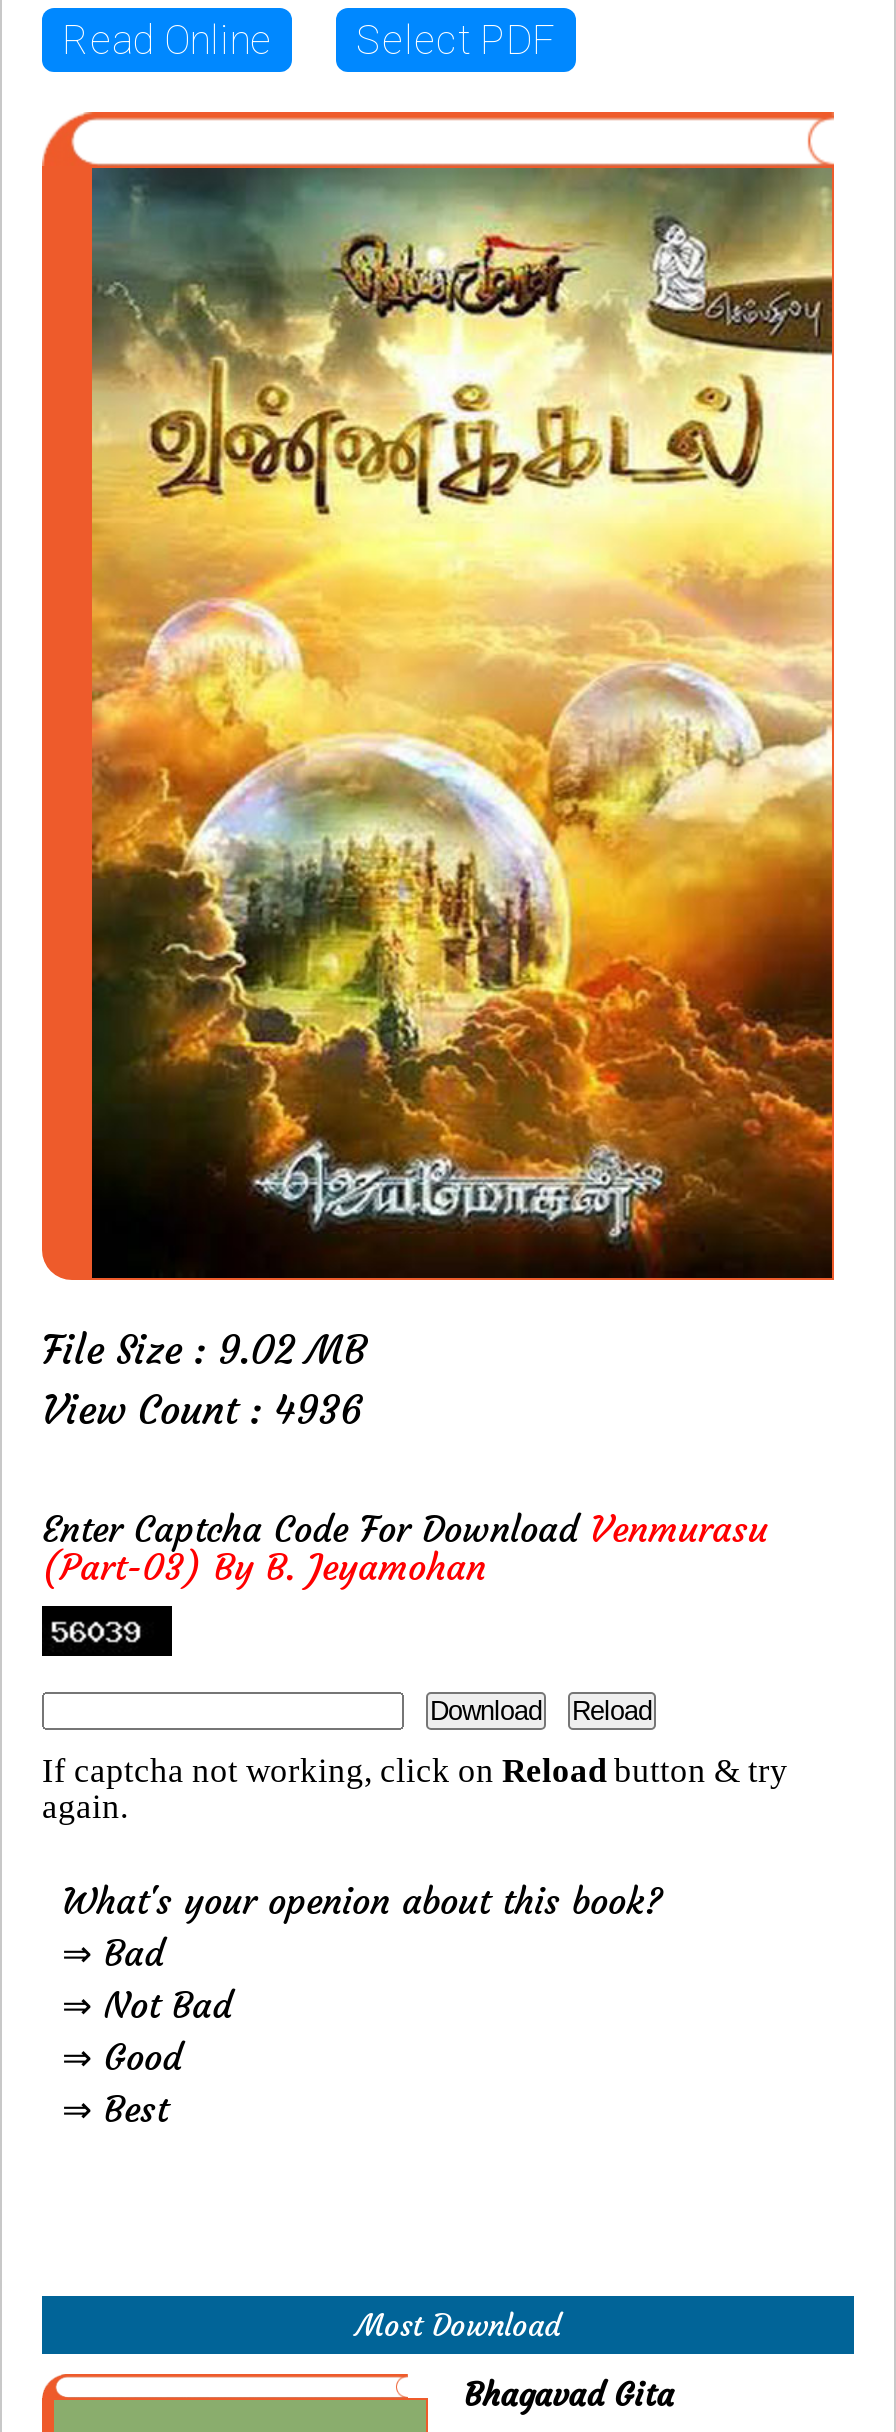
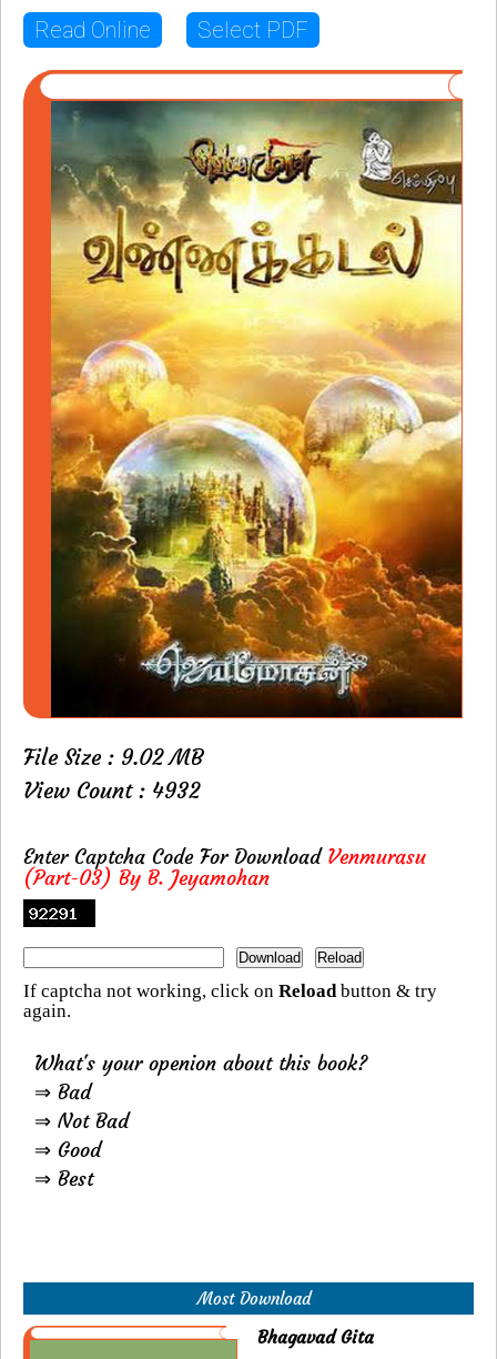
[42,1384,362,1434] View Count : 4936 -> [23,776,200,804] View Count : 4932

